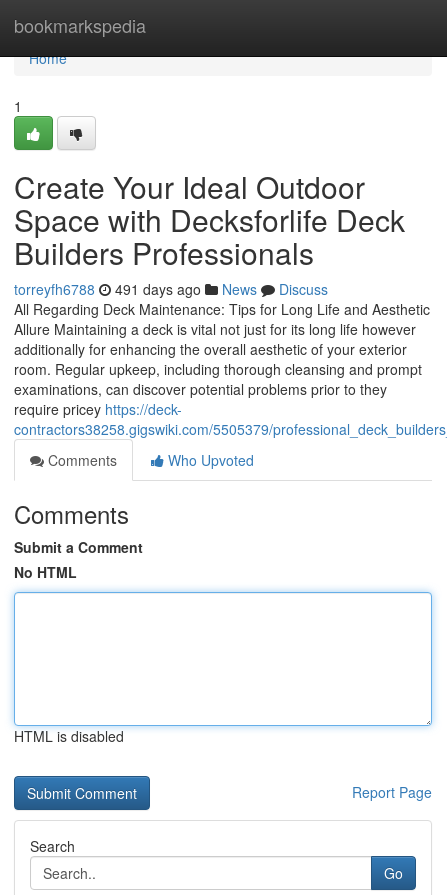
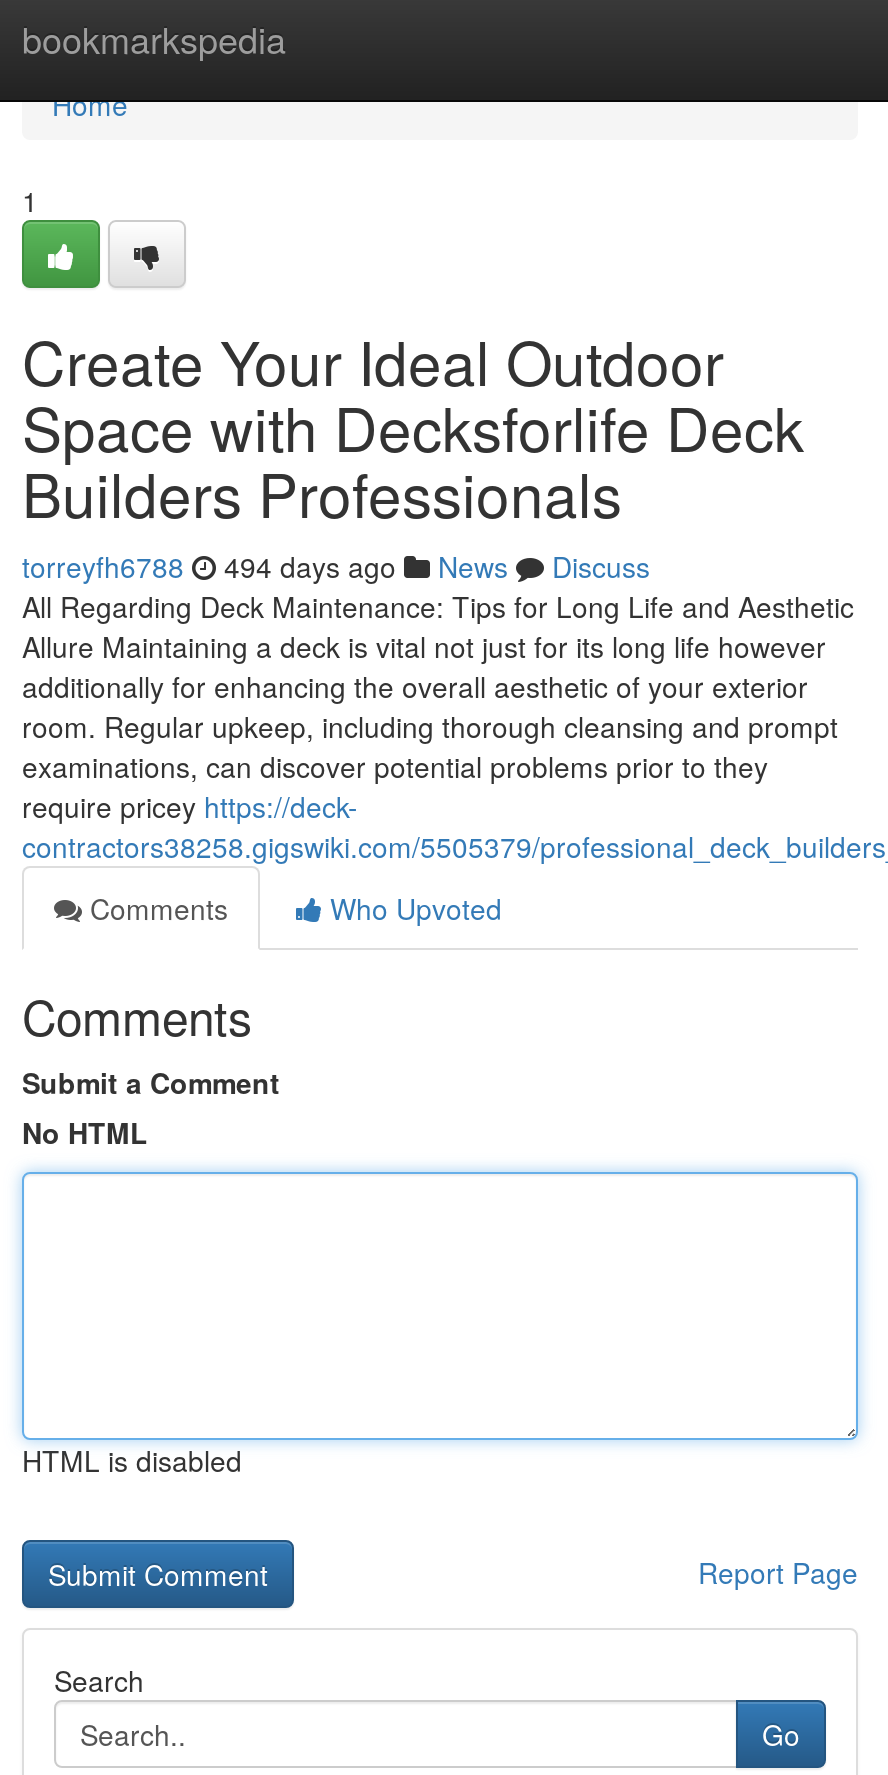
[14,279,328,299] torreyfh6788 491 days ago News Discuss -> [22,546,650,586] torreyfh6788 494 days ago News Discuss

